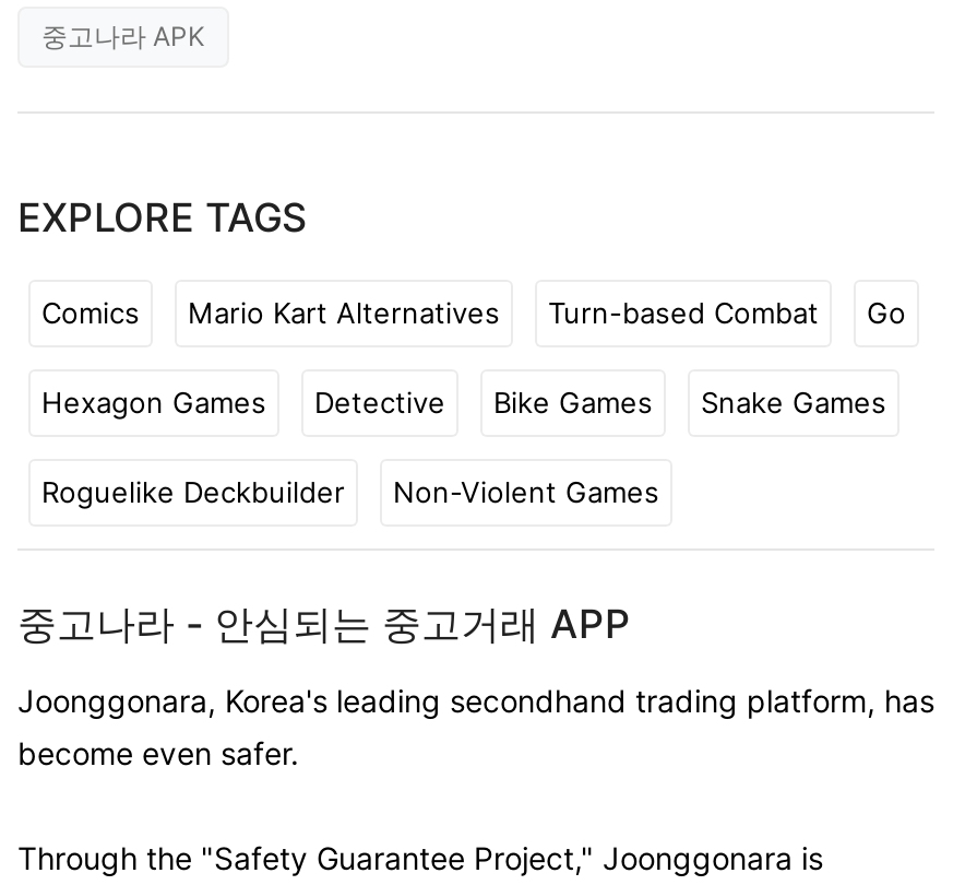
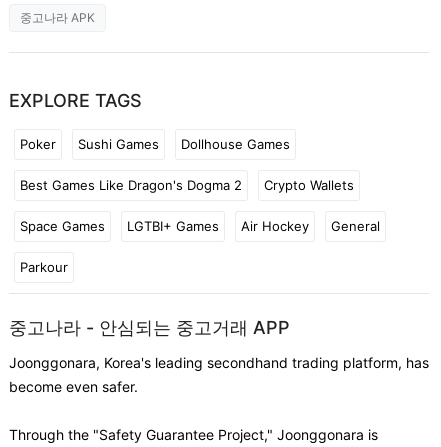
[41,294,906,508] Comics | Mario Kart Alternatives | Turn-based Combat | Go | Hexagon Games | Detective | Bike Games | Snake Games | Roguelike Deckbuilder | Non-Violent Games -> [20,135,380,274] Poker | Sushi Games | Dollhouse Games | Best Games Like Dragon's Dogma 2 | Crypto Wallets | Space Games | LGTBI+ Games | Air Hockey | General | Parkour

